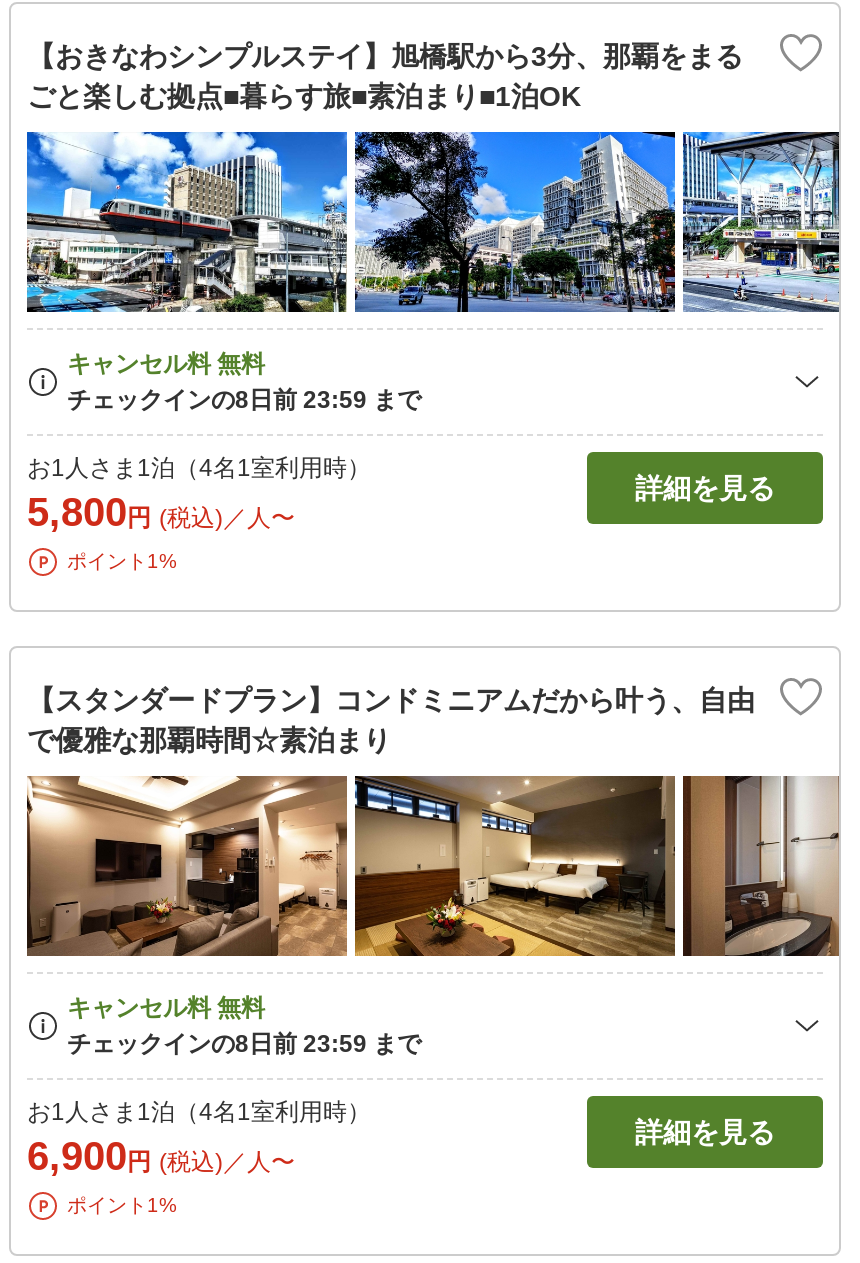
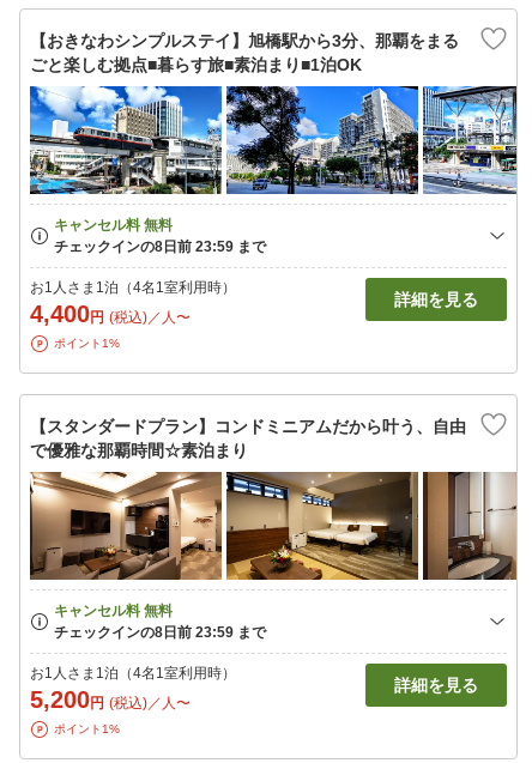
[27,490,295,534] 5,800円 (税込)／人〜 -> [30,301,191,327] 4,400円 (税込)／人〜
[27,1134,295,1178] 6,900円 (税込)／人〜 -> [30,686,191,713] 5,200円 (税込)／人〜

